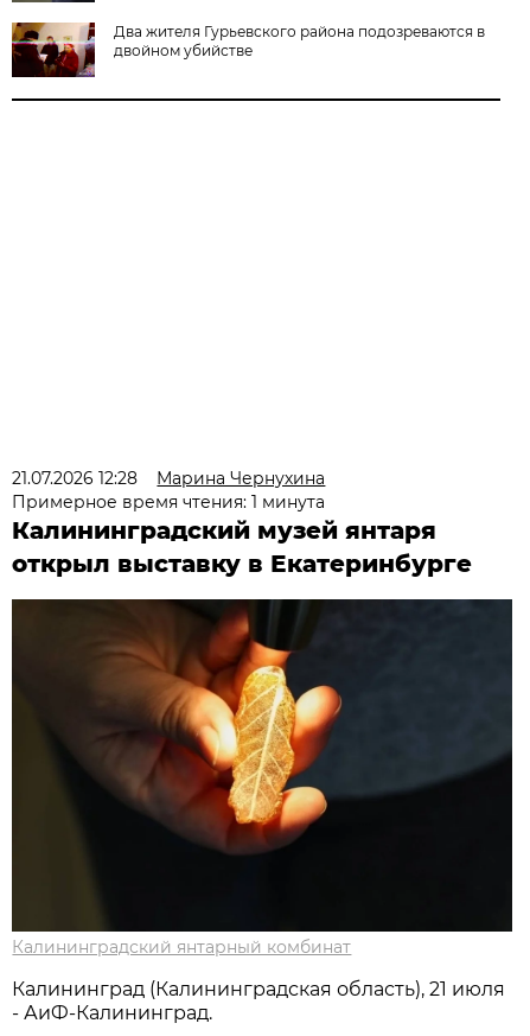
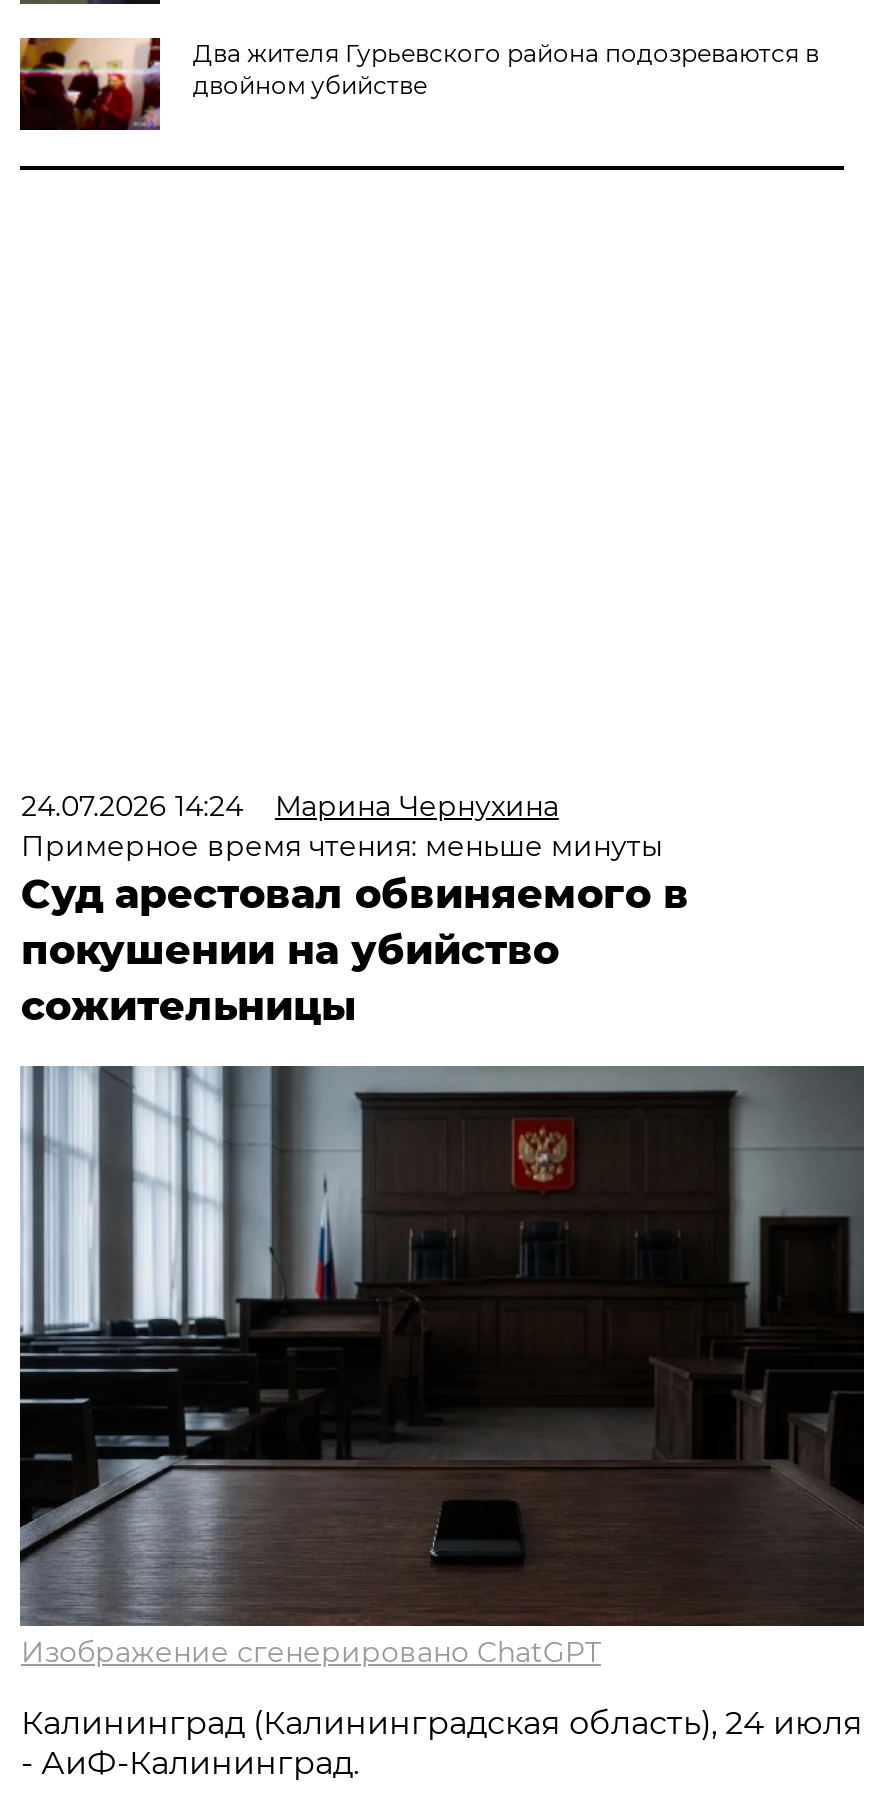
[12,468,325,489] 21.07.2026 12:28 Марина Чернухина -> [21,788,559,824] 24.07.2026 14:24 Марина Чернухина
[12,491,472,578] Примерное время чтения: 1 минута | Калининградский музей янтаря | открыл выставку в Екатеринбурге -> [21,828,689,1030] Примерное время чтения: меньше минуты | Суд арестовал обвиняемого в | покушении на убийство | сожительницы
[11,598,511,958] [image] | Калининградский янтарный комбинат -> [18,1064,862,1670] [image] | Изображение сгенерировано ChatGPT
[12,978,506,1000] Калининград (Калининградская область), 21 июля -> [21,1704,863,1742] Калининград (Калининградская область), 24 июля

